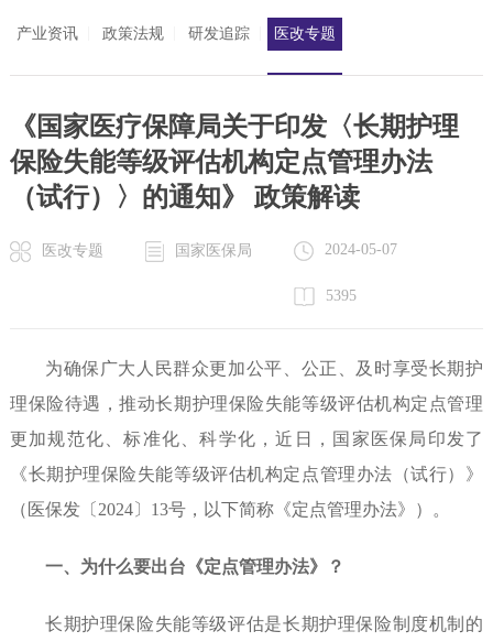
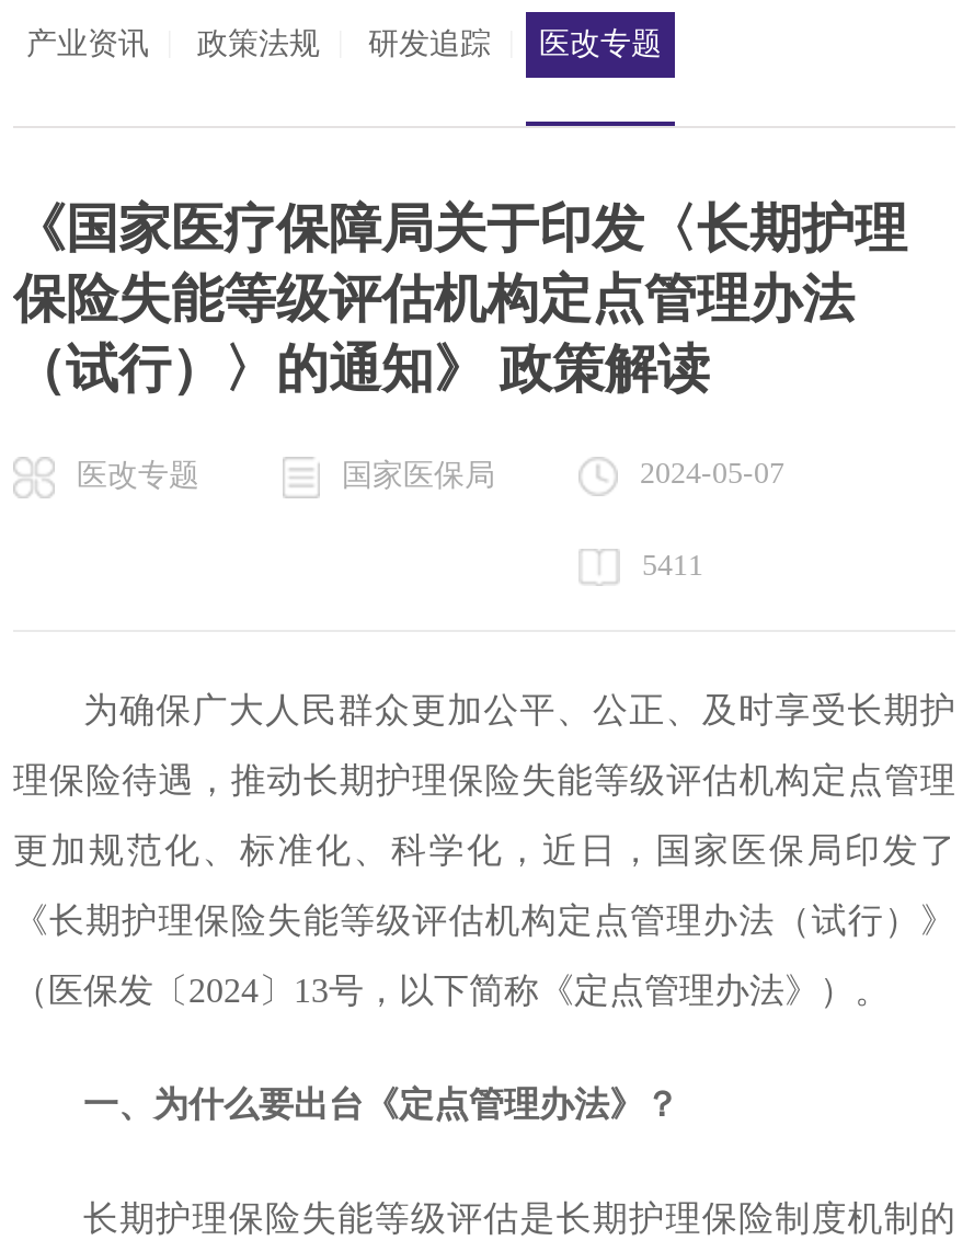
[326,287,357,303] 5395 -> [642,548,703,581] 5411

